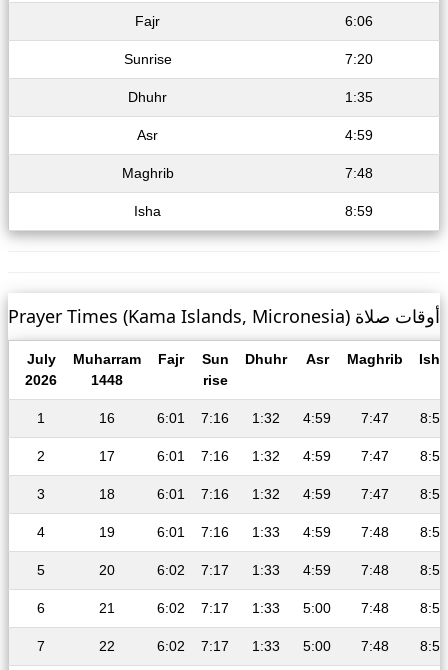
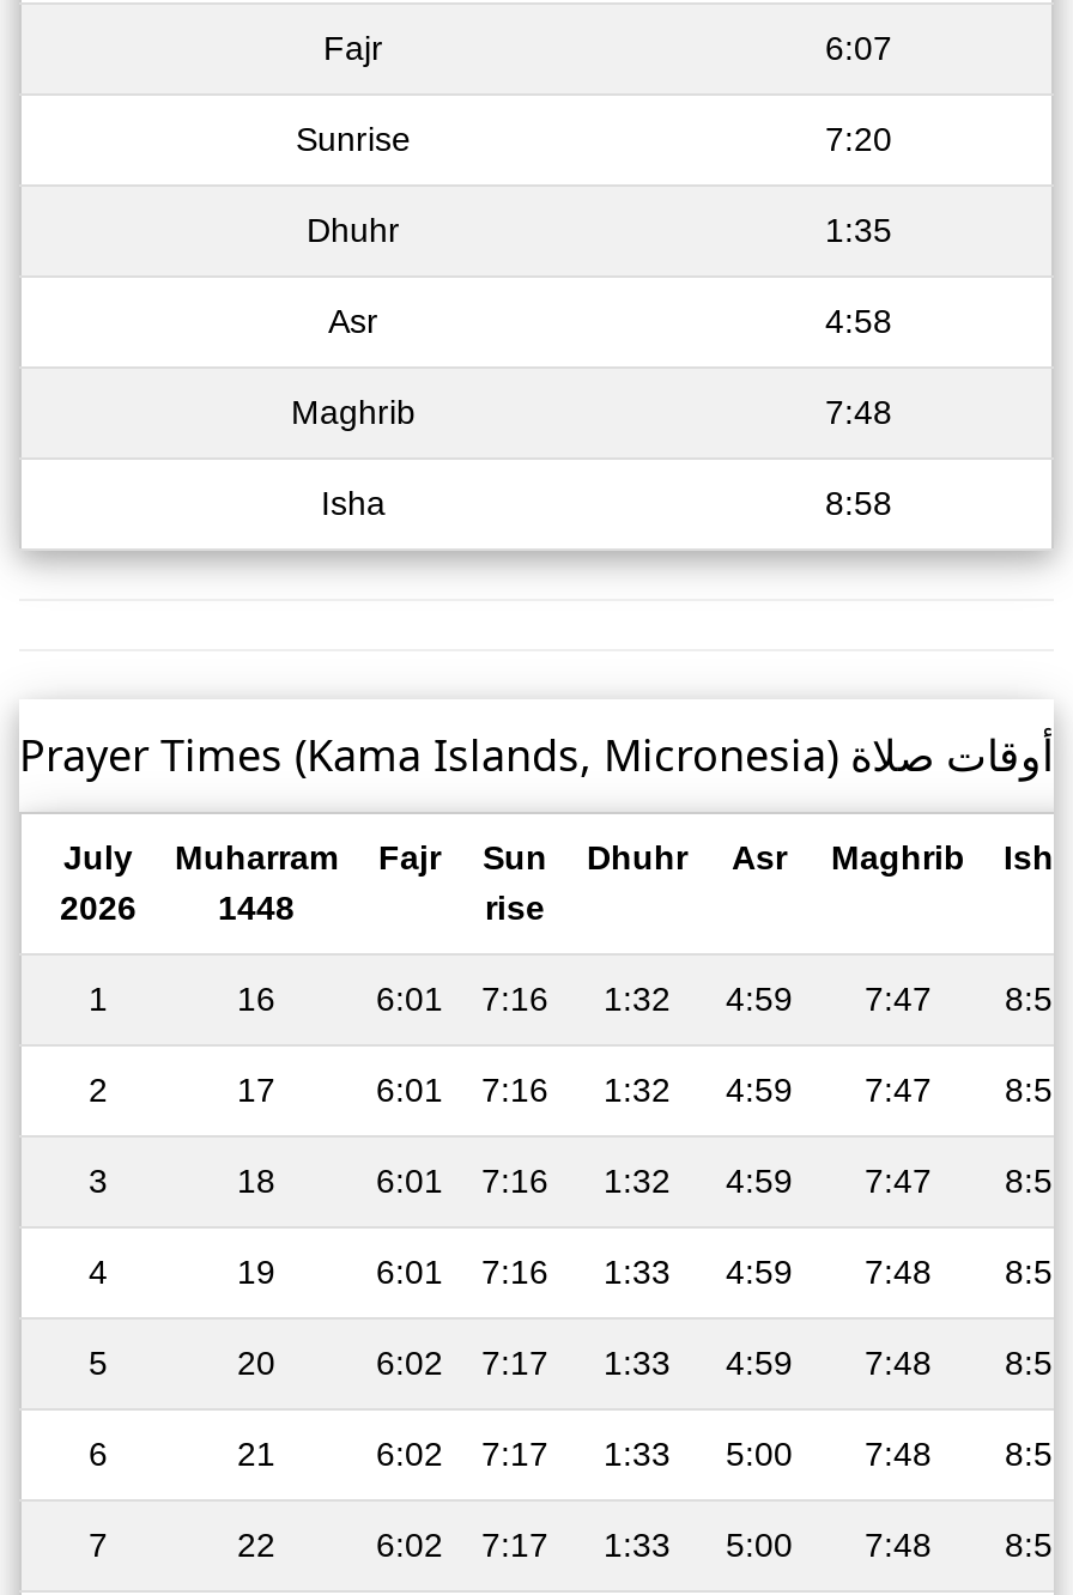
[344,13,372,29] 6:06 -> [825,29,892,67] 6:07
[344,127,372,143] 4:59 -> [825,302,892,340] 4:58
[344,203,372,219] 8:59 -> [825,484,892,522] 8:58

